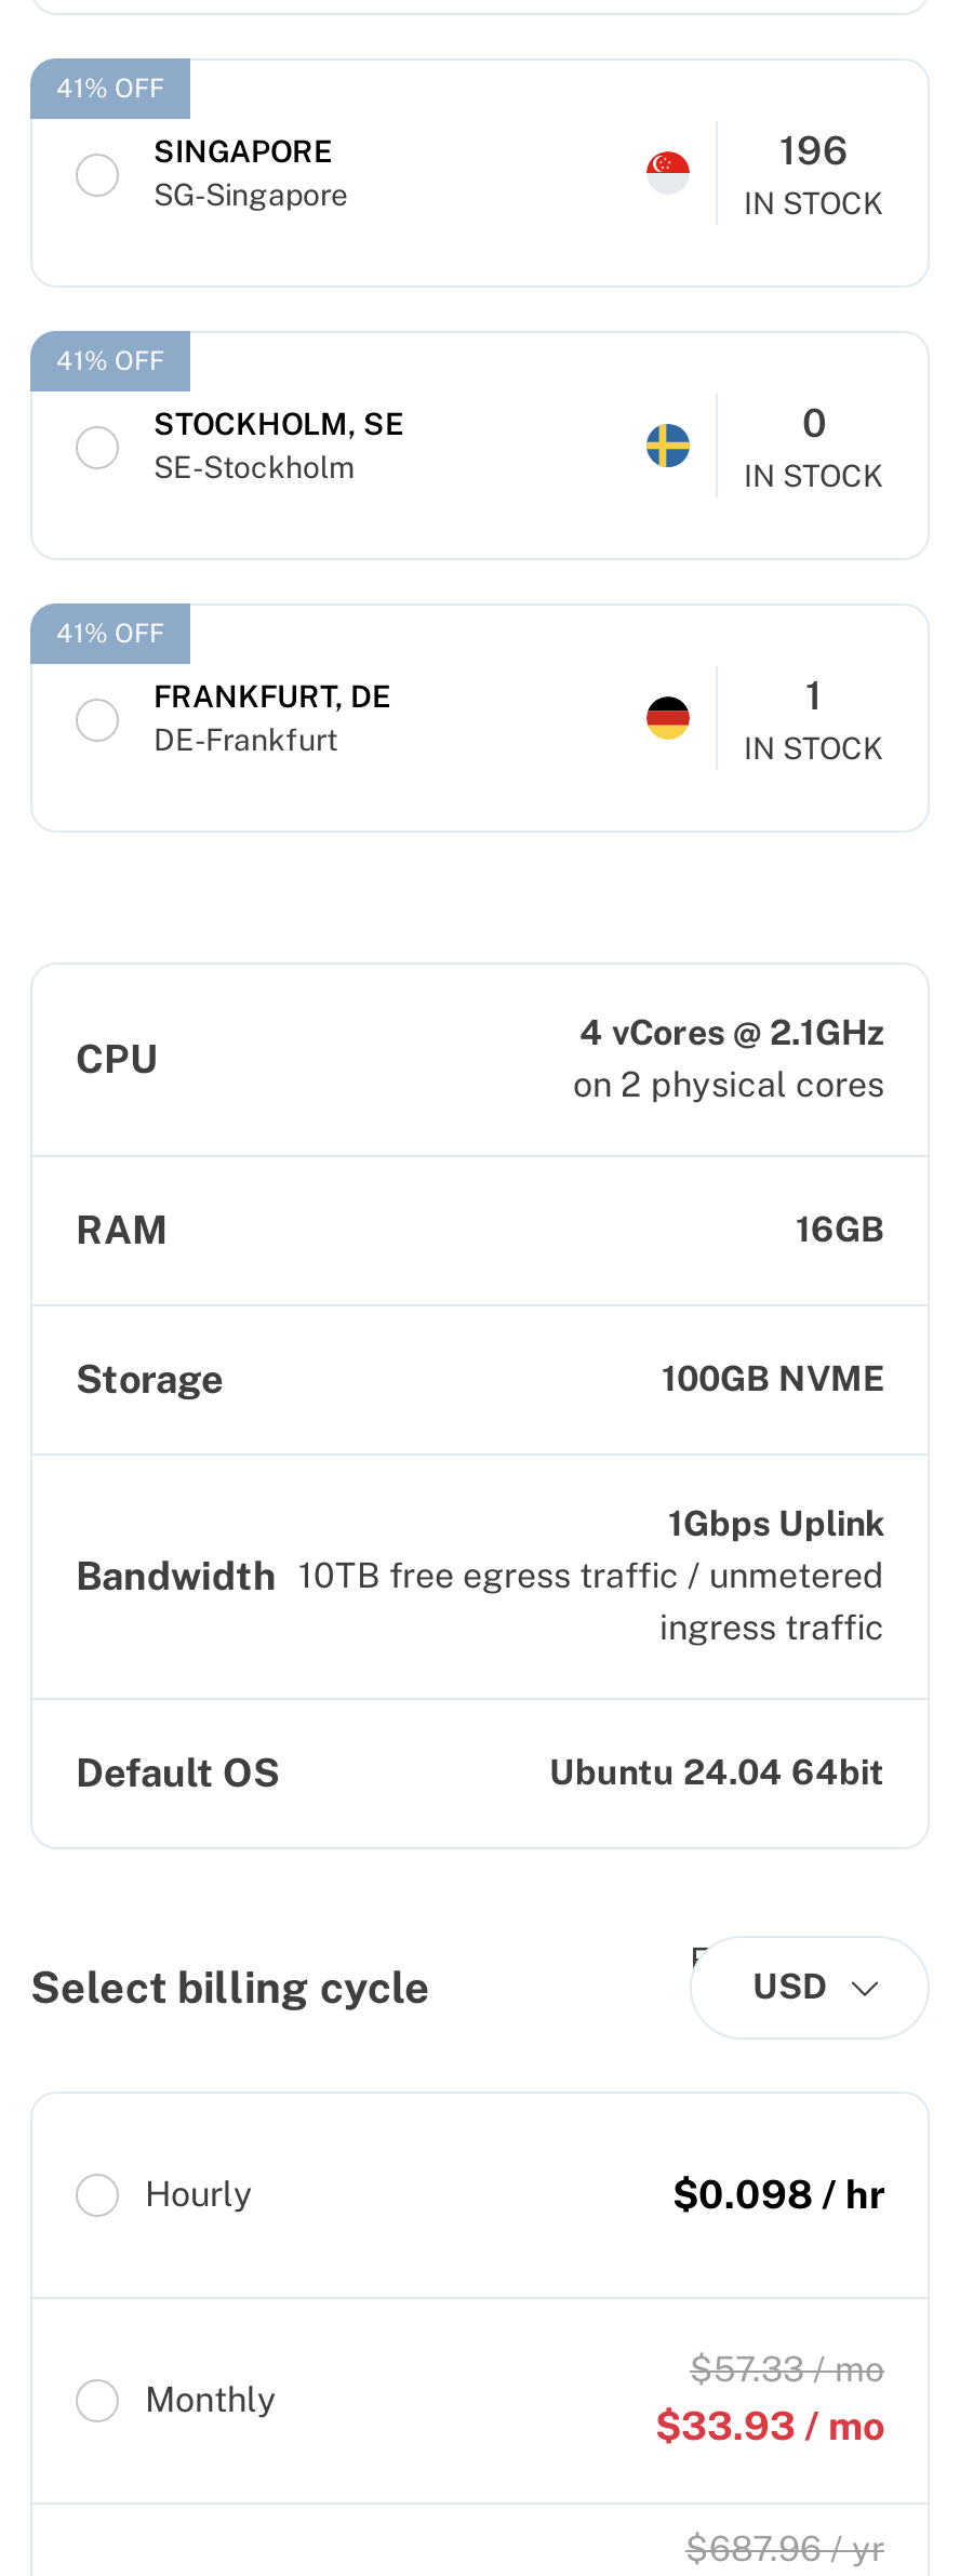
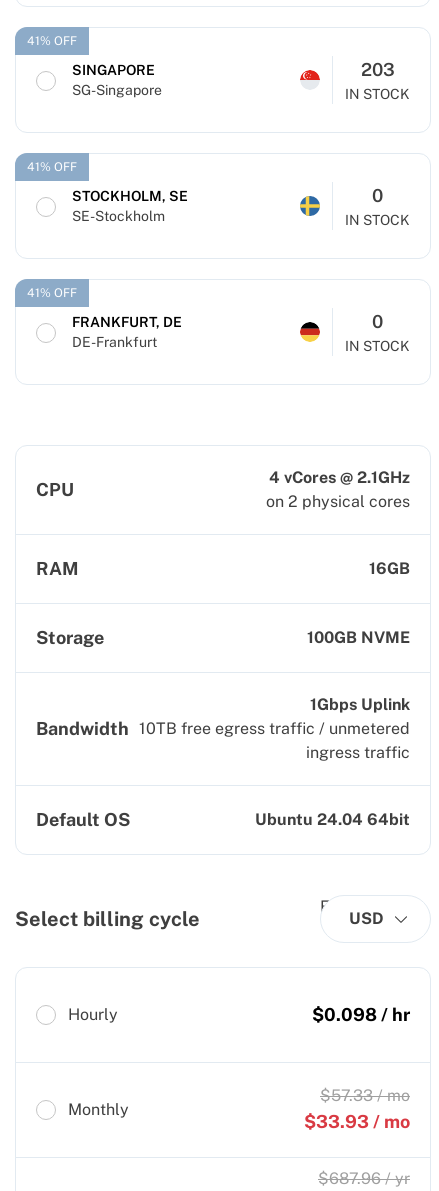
[779,128,849,173] 196 -> [360,59,394,80] 203
[805,673,823,718] 1 -> [372,311,383,332] 0

